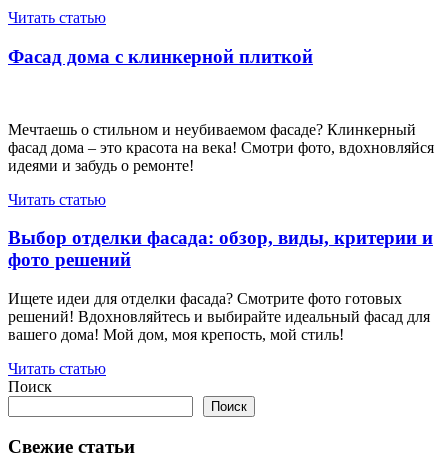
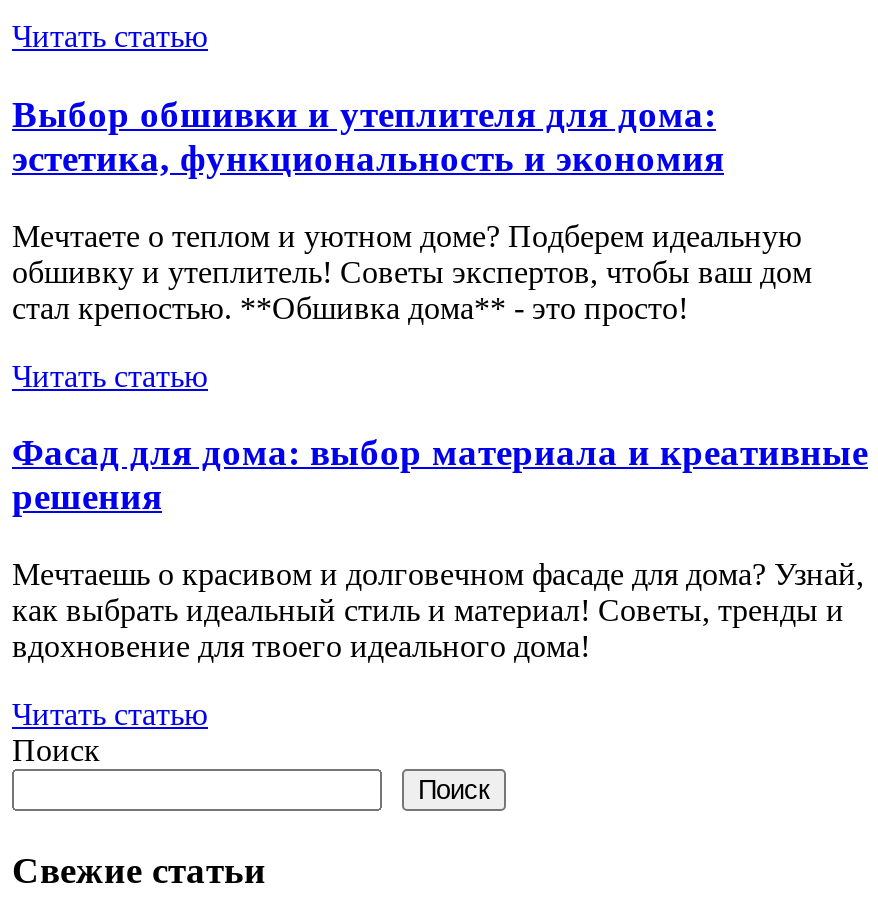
[8,46,313,67] Фасад дома с клинкерной плиткой -> [12,93,724,179] Выбор обшивки и утеплителя для дома: | эстетика, функциональность и экономия
[8,121,434,174] Мечтаешь о стильном и неубиваемом фасаде? Клинкерный | фасад дома – это красота на века! Смотри фото, вдохновляйся | идеями и забудь о ремонте! -> [12,219,812,325] Мечтаете о теплом и уютном доме? Подберем идеальную | обшивку и утеплитель! Советы экспертов, чтобы ваш дом | стал крепостью. **Обшивка дома** - это просто!
[8,227,433,270] Выбор отделки фасада: обзор, виды, критерии и | фото решений -> [12,432,868,518] Фасад для дома: выбор материала и креативные | решения
[8,290,430,343] Ищете идеи для отделки фасада? Смотрите фото готовых | решений! Вдохновляйтесь и выбирайте идеальный фасад для | вашего дома! Мой дом, моя крепость, мой стиль! -> [12,557,864,663] Мечтаешь о красивом и долговечном фасаде для дома? Узнай, | как выбрать идеальный стиль и материал! Советы, тренды и | вдохновение для твоего идеального дома!

